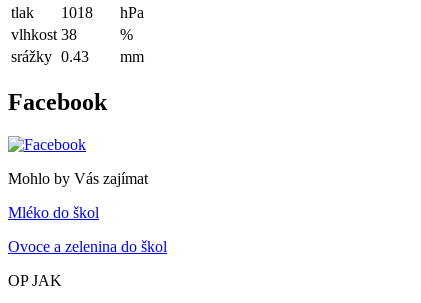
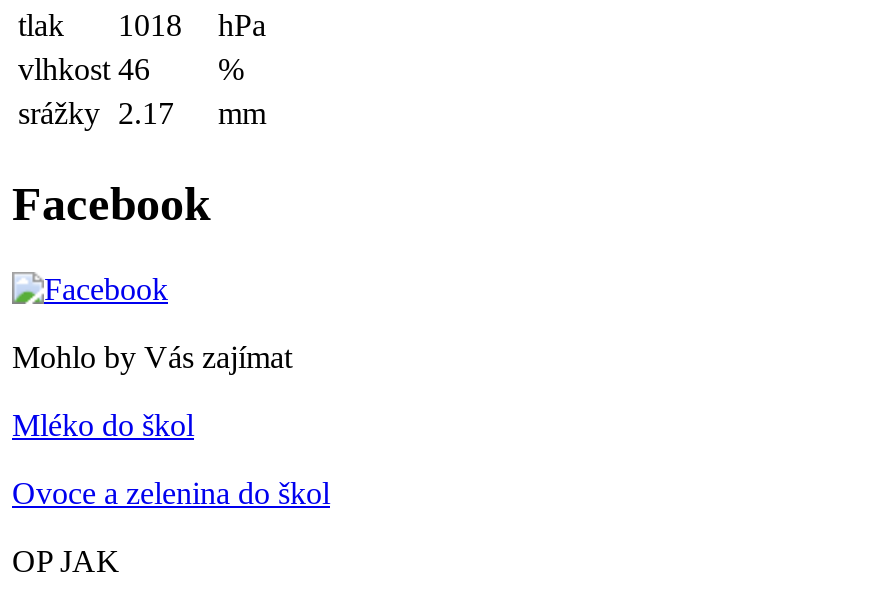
[11,26,77,43] vlhkost 38 -> [18,53,150,87] vlhkost 46
[11,48,144,65] srážky 0.43 mm -> [18,97,266,131] srážky 2.17 mm

